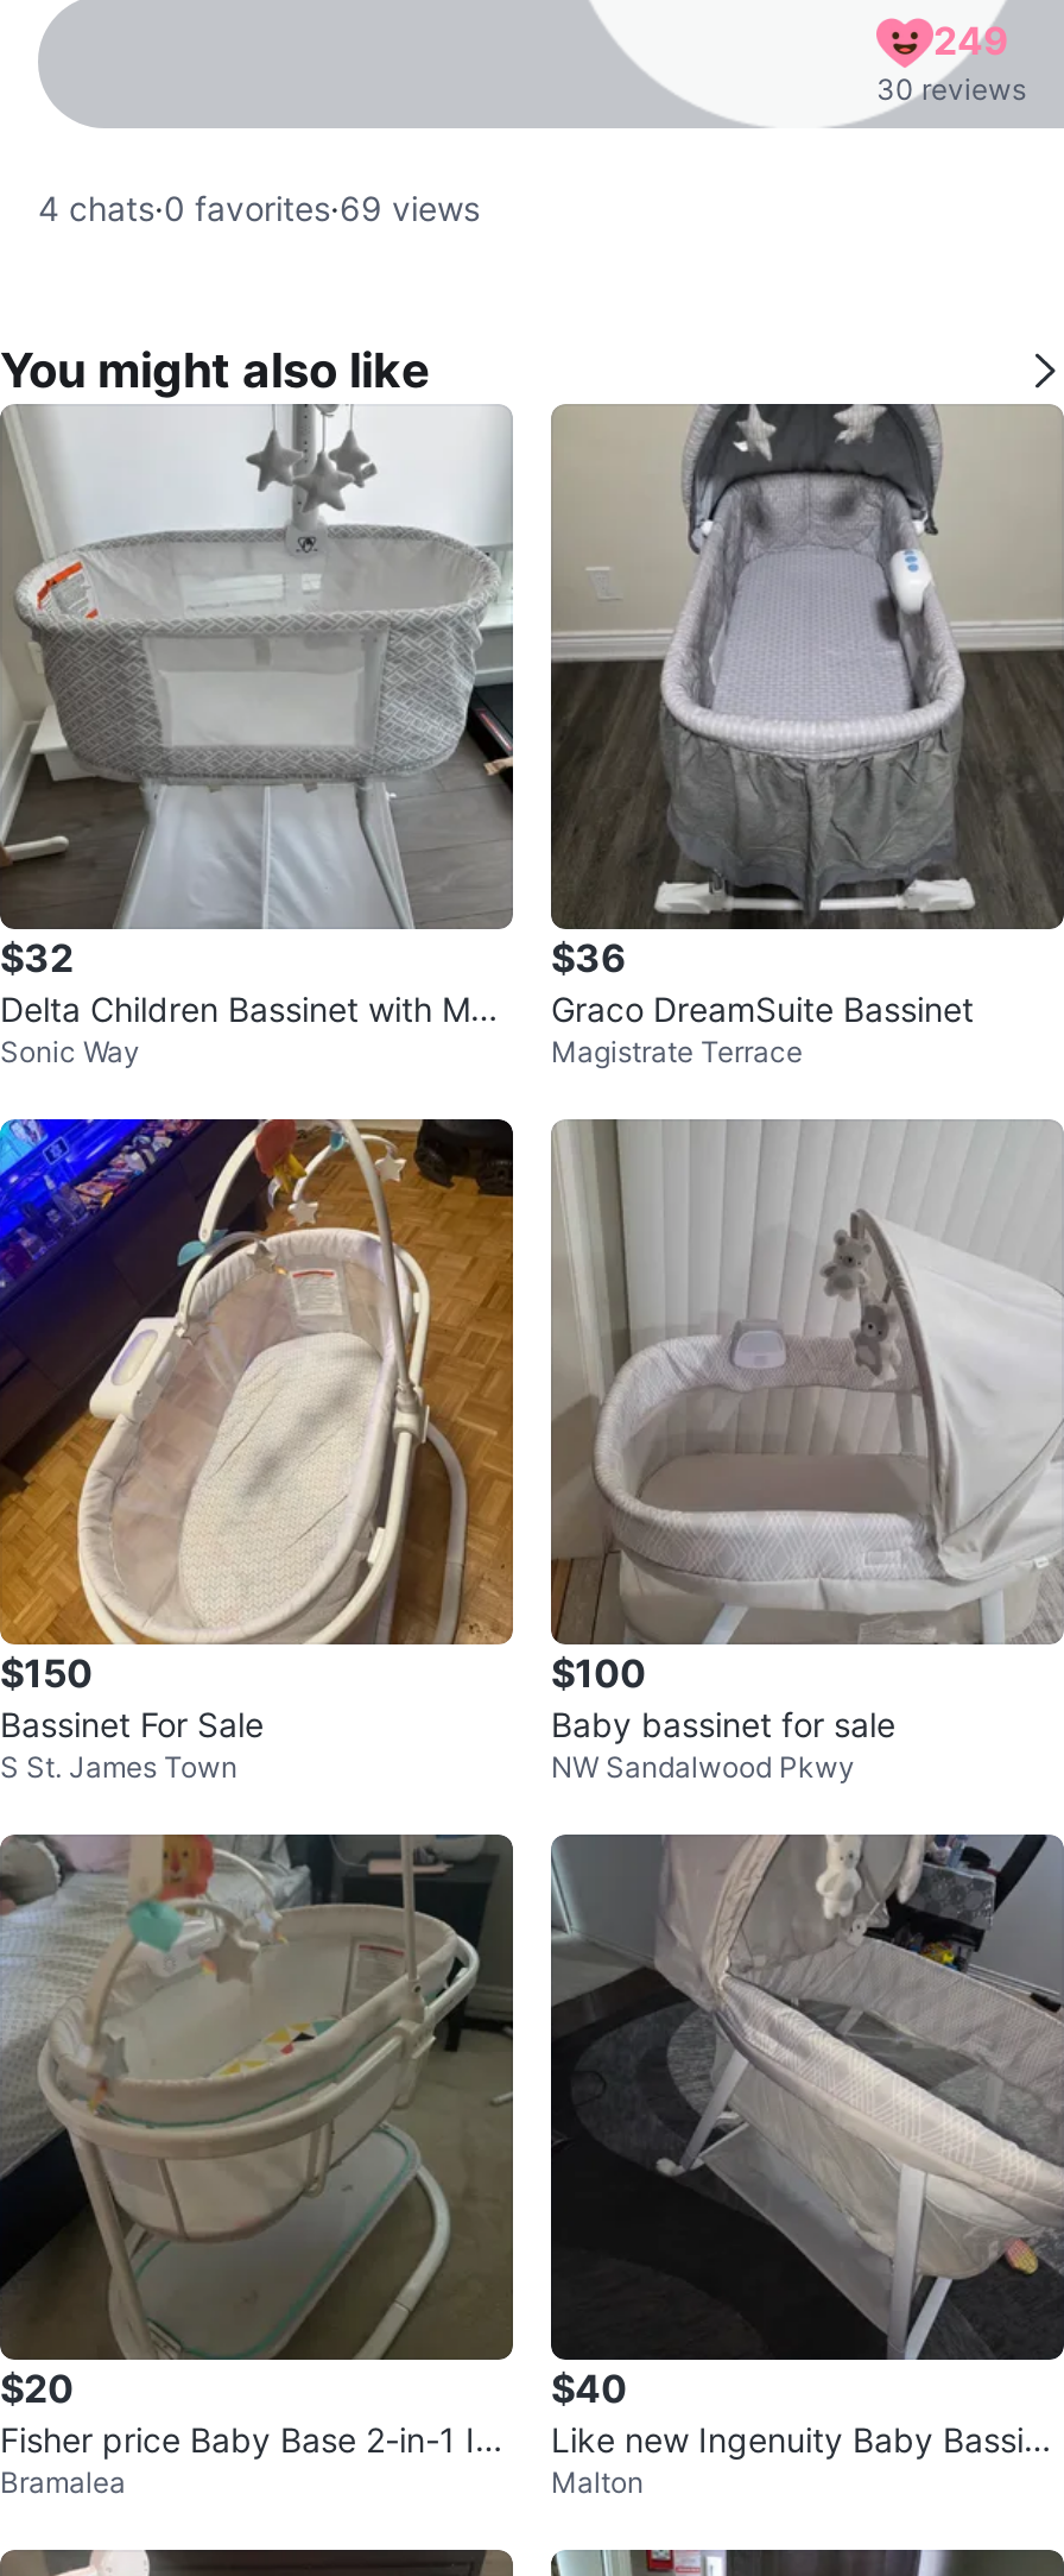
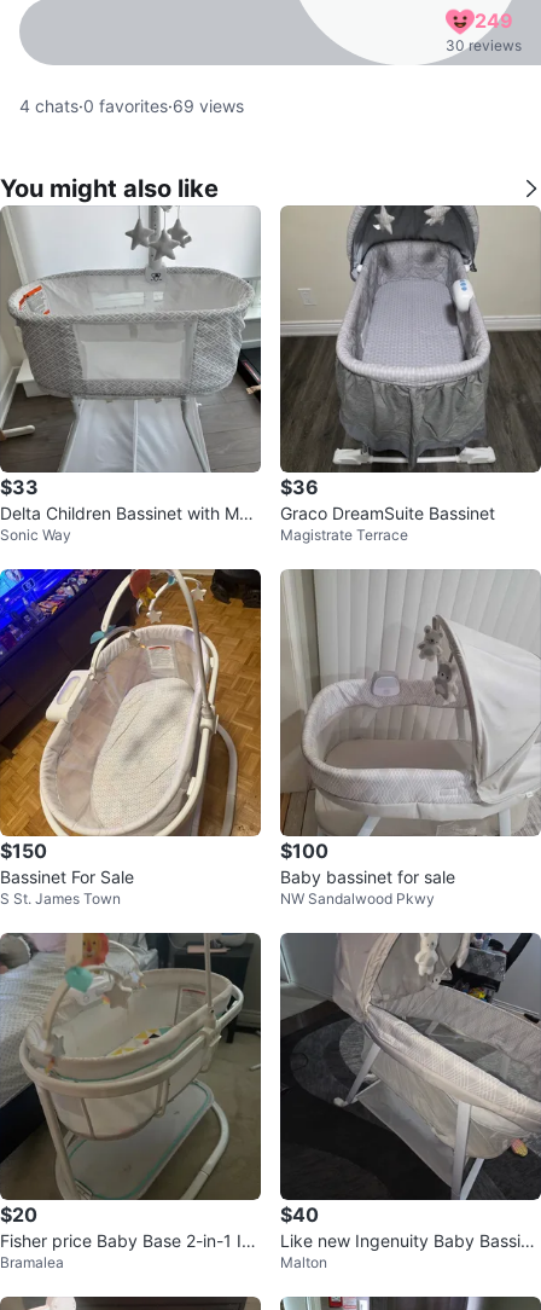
[0,933,74,981] $32 -> [0,475,39,499] $33

